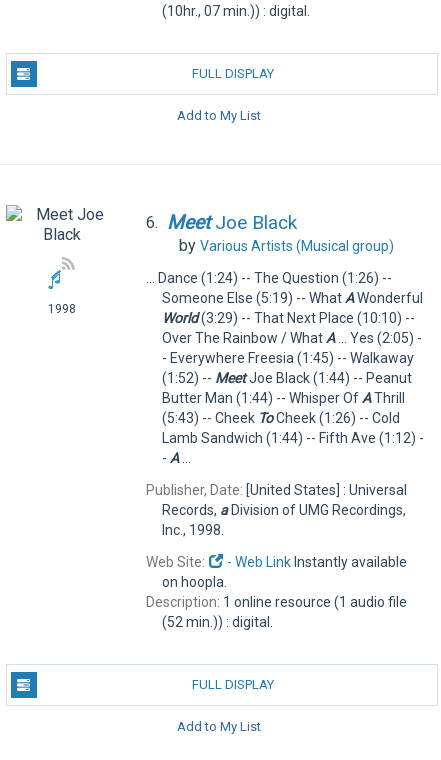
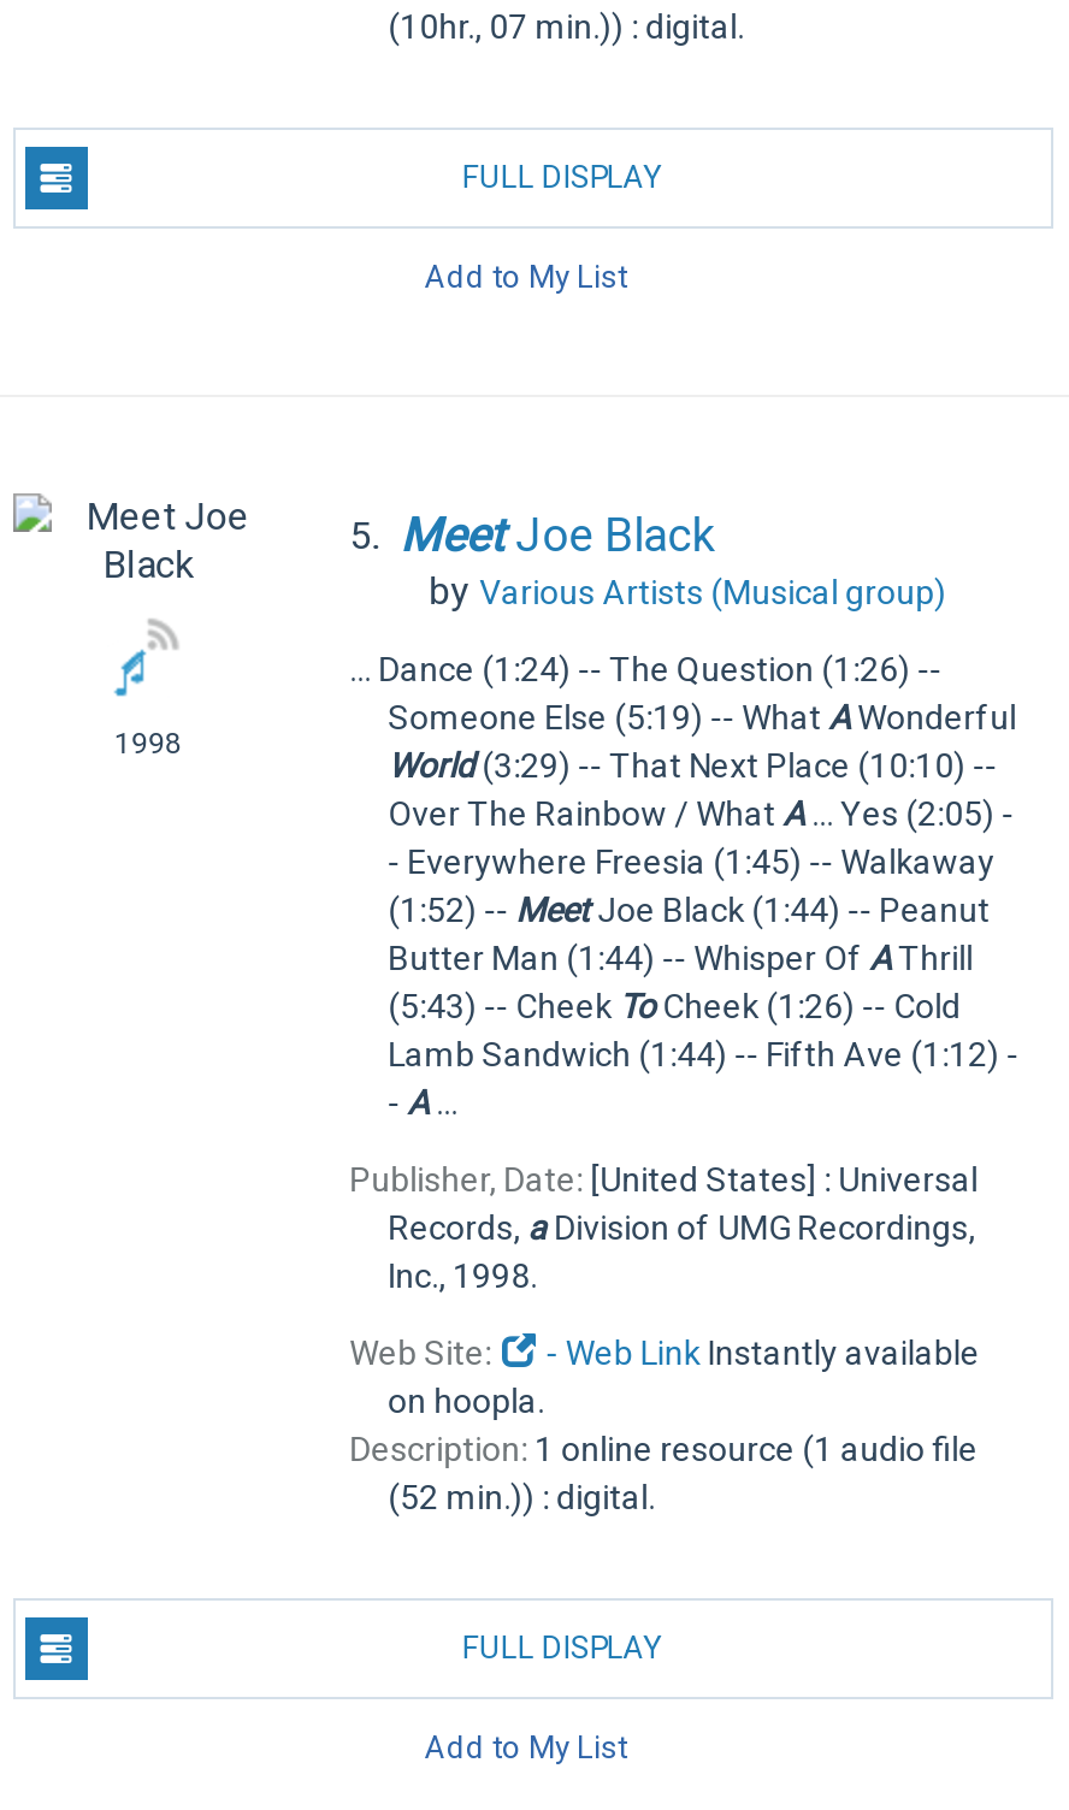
[146,211,297,234] 6. MeetJoe Black -> [349,508,713,563] 5. MeetJoe Black

